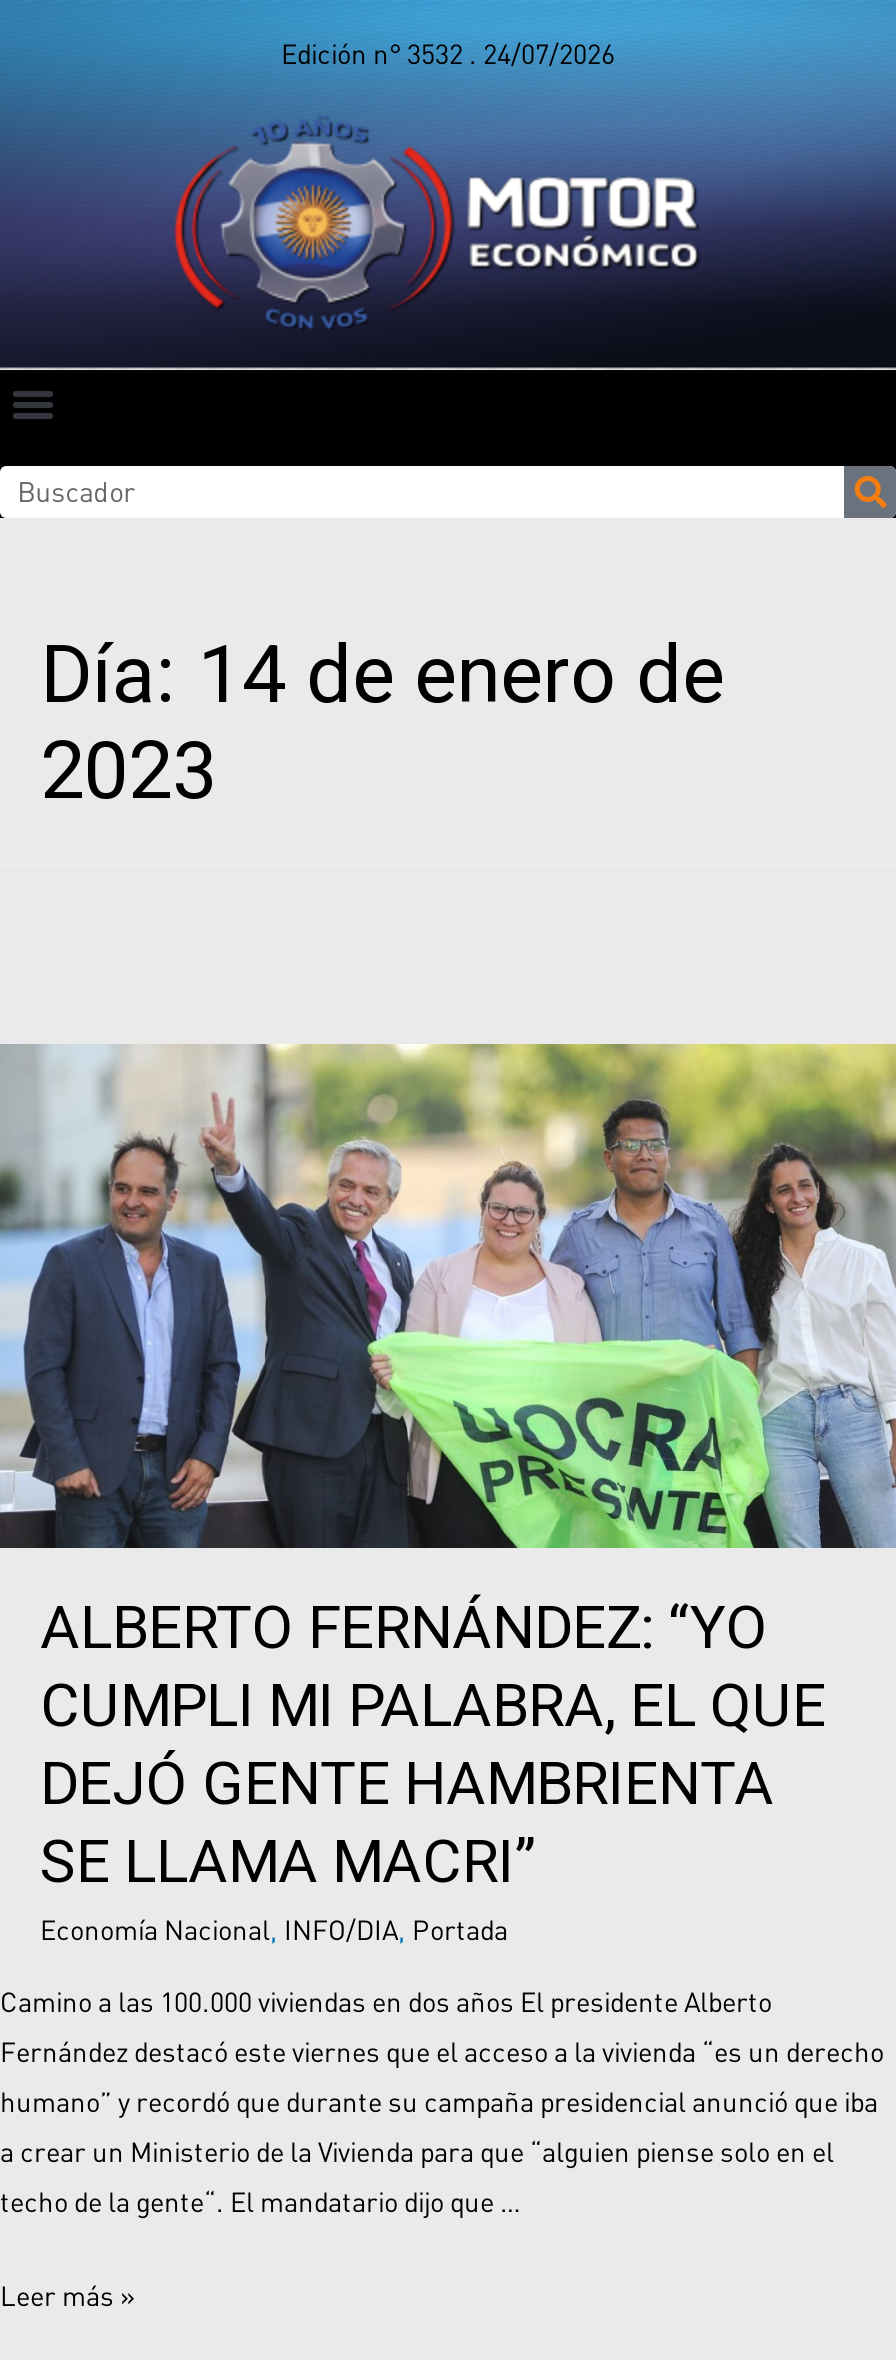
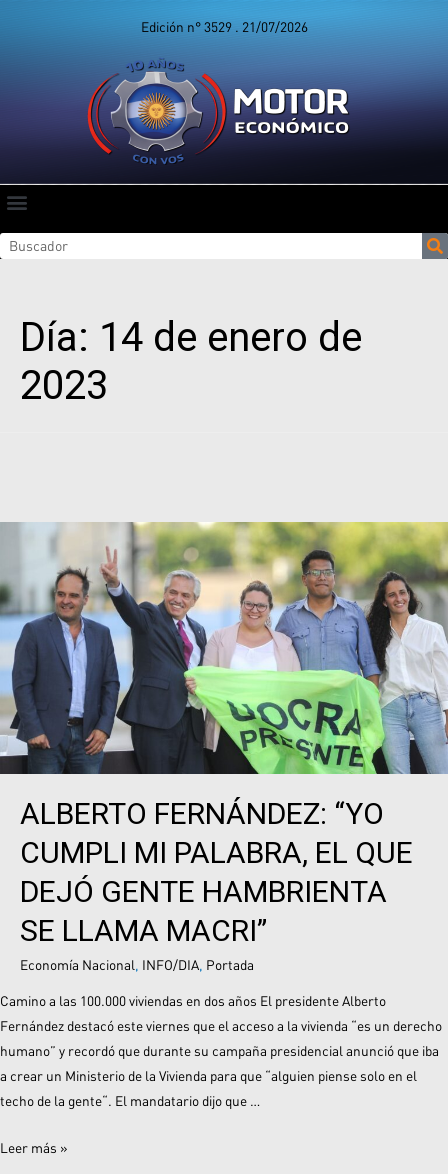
[281,38,615,70] Edición n° 3532 . 24/07/2026 -> [140,19,307,35] Edición n° 3529 . 21/07/2026

